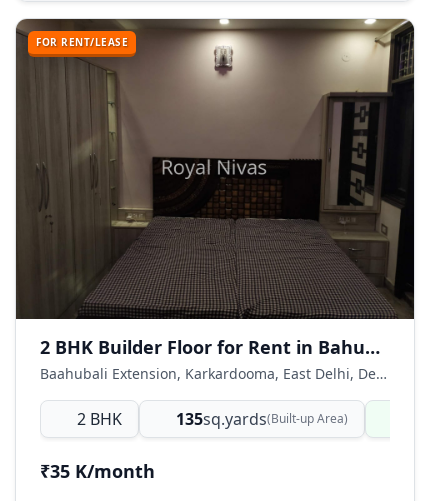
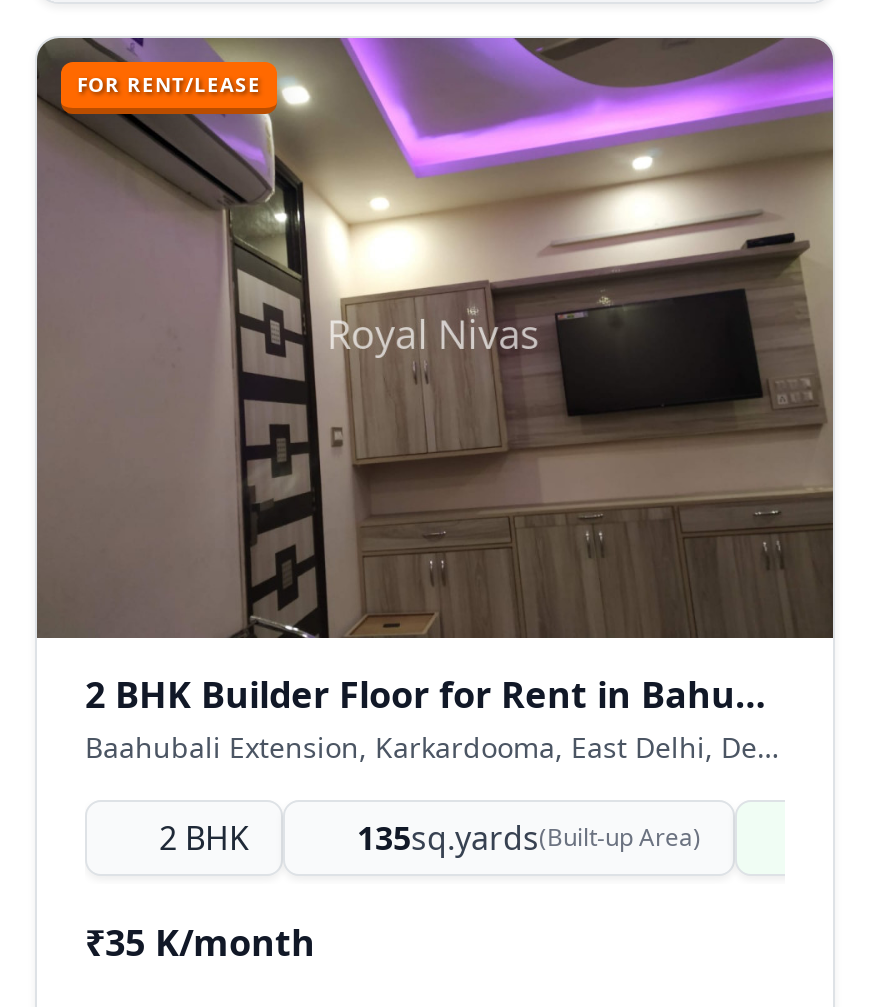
[17,18,415,320] [image] -> [37,36,835,640] [image]

